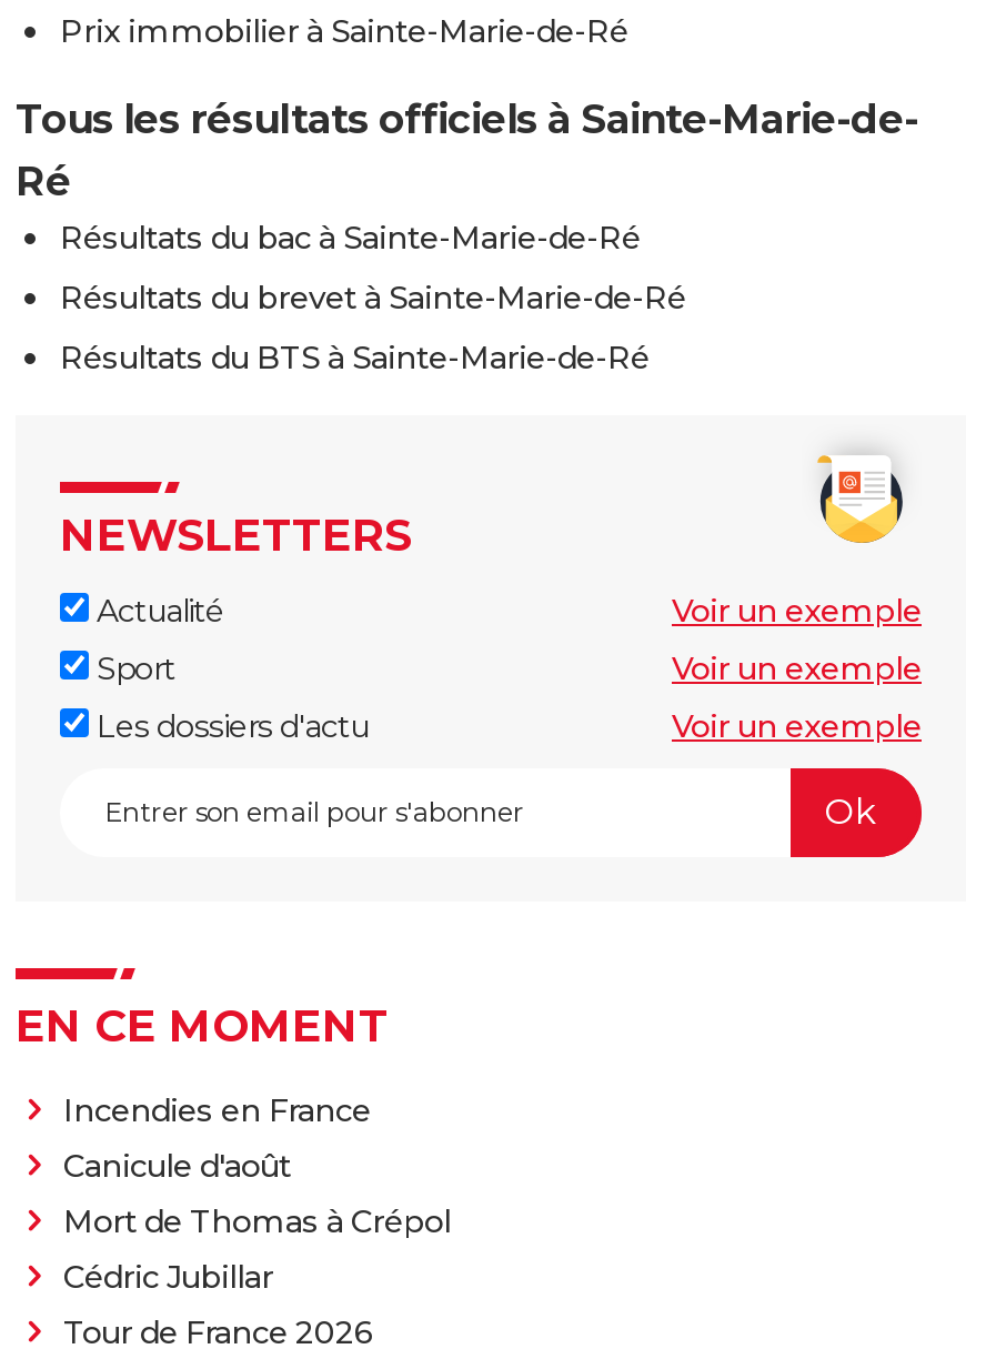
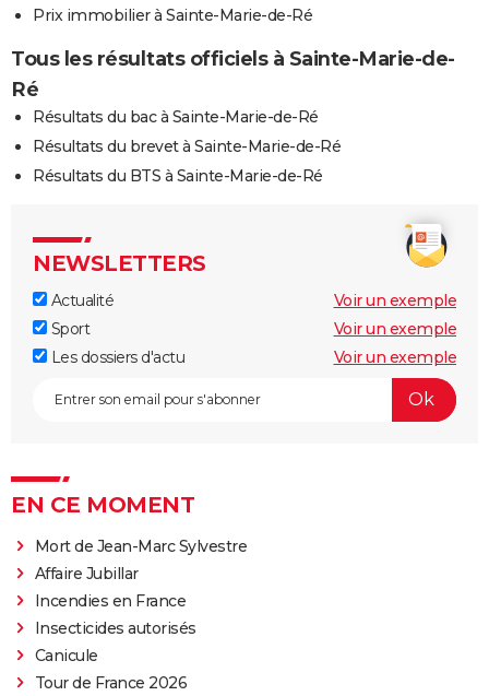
none -> [34,536,247,583] Mort de Jean-Marc Sylvestre | Affaire Jubillar
moved [63,1090,371,1130] -> [34,591,186,610]: Incendies en France
[63,1145,451,1296] Canicule d'août | Mort de Thomas à Crépol | Cédric Jubillar -> [34,618,196,665] Insecticides autorisés | Canicule

